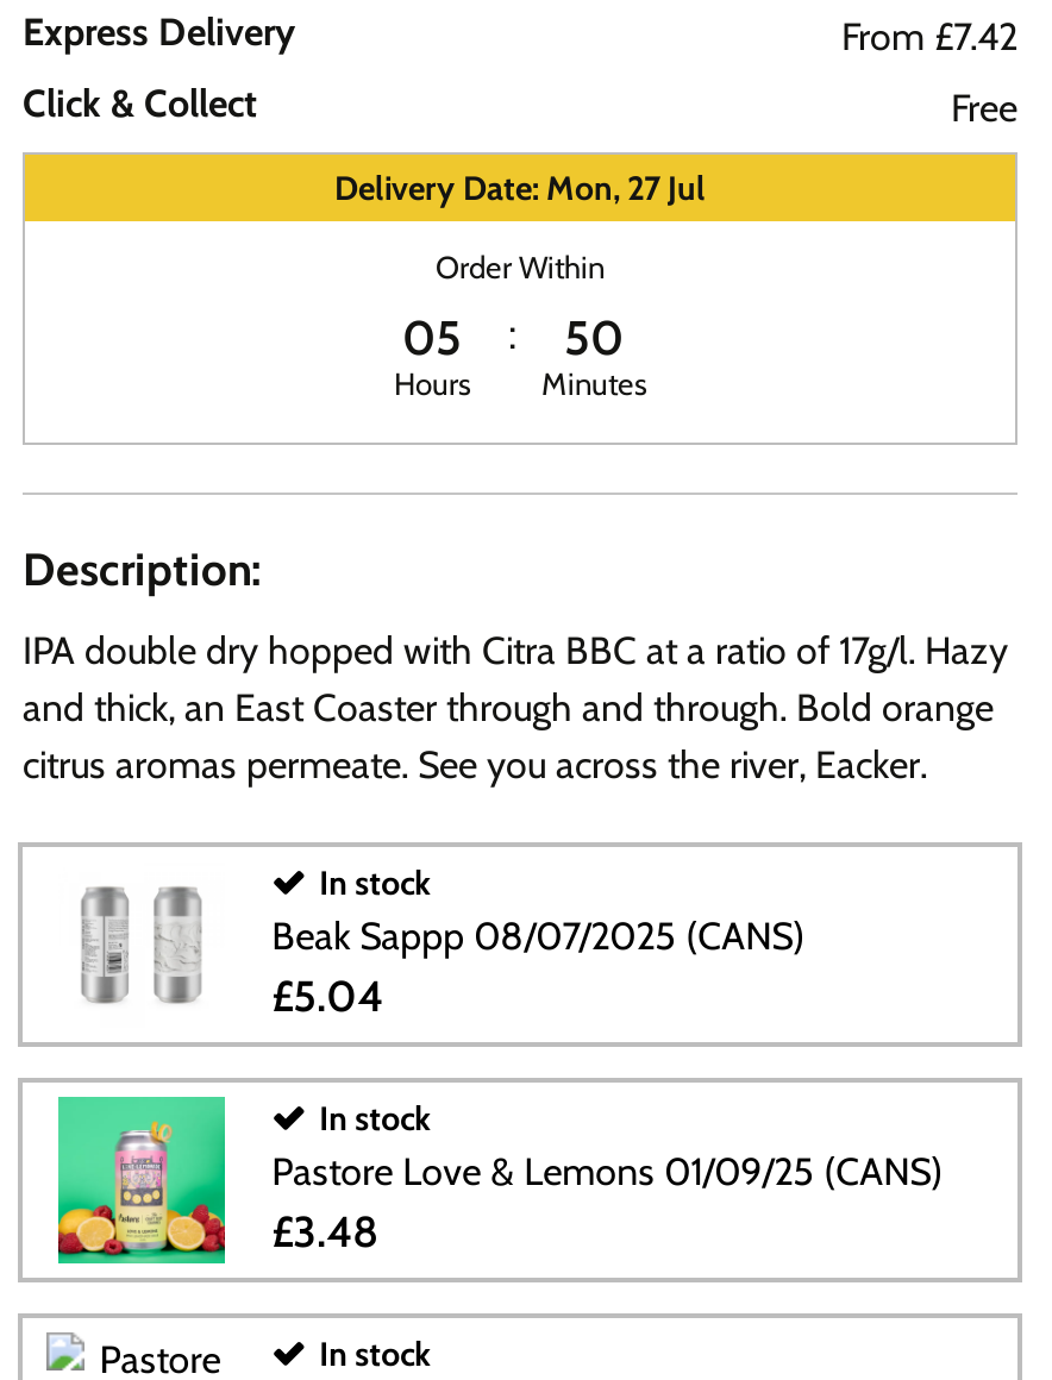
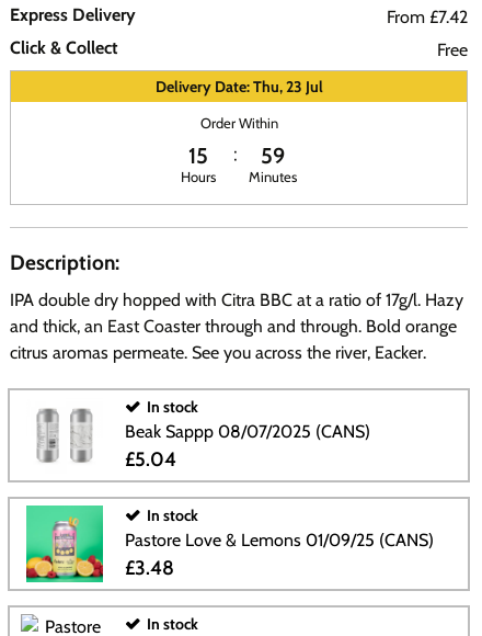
[334,167,706,209] Delivery Date: Mon, 27 Jul -> [155,77,323,96] Delivery Date: Thu, 23 Jul
[402,309,462,366] 05 -> [188,143,208,169] 15
[564,309,624,366] 50 -> [261,143,285,169] 59

